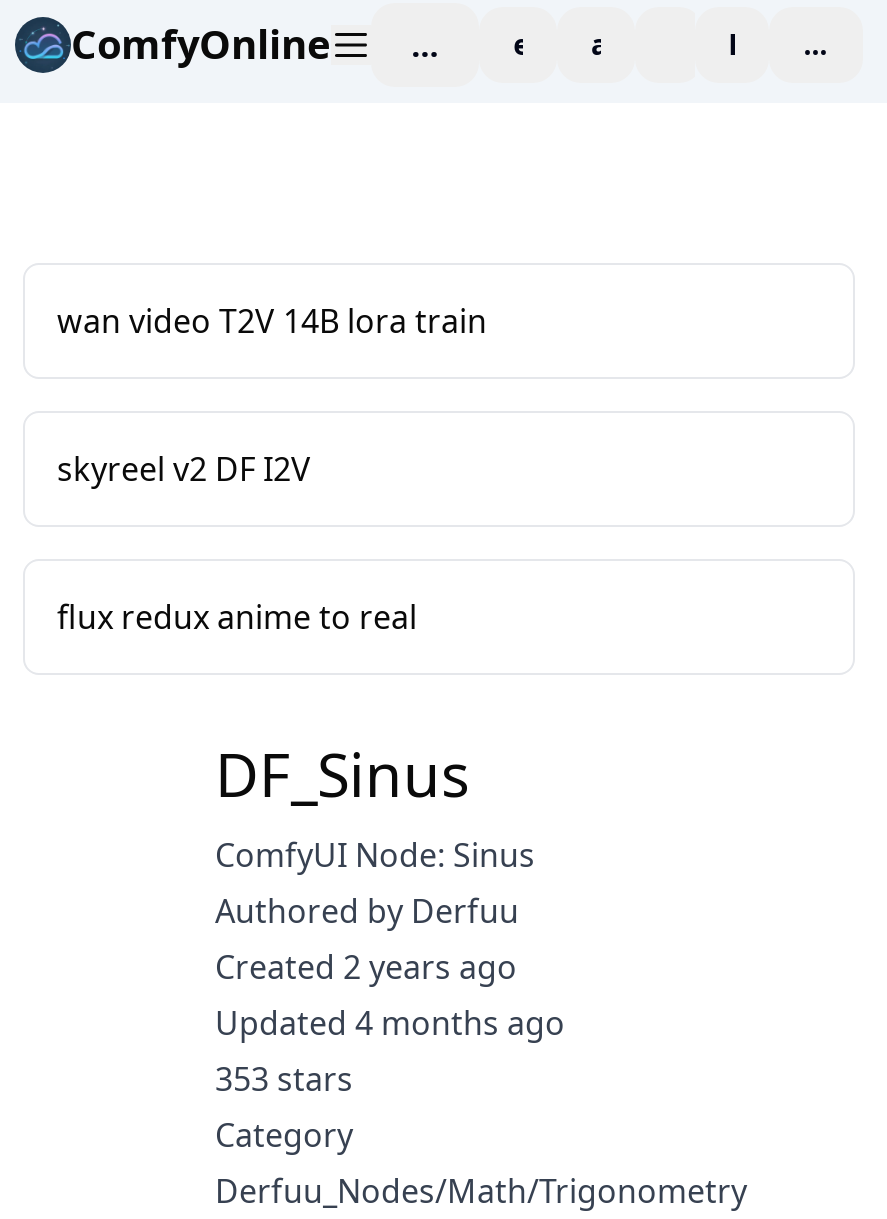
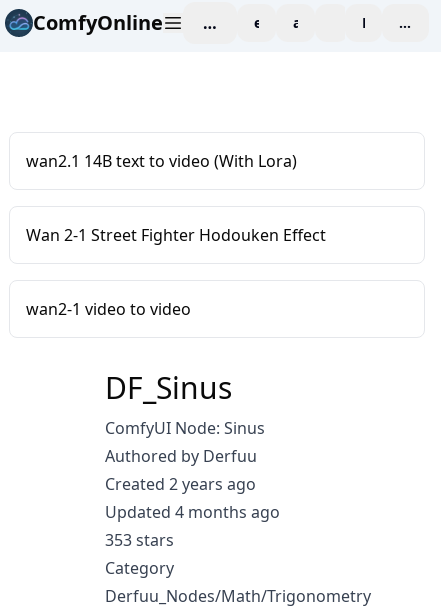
[57,299,487,343] wan video T2V 14B lora train -> [26,150,297,172] wan2.1 14B text to video (With Lora)
[57,447,311,491] skyreel v2 DF I2V -> [26,224,326,246] Wan 2-1 Street Fighter Hodouken Effect
[57,595,417,639] flux redux anime to real -> [26,298,191,320] wan2-1 video to video

